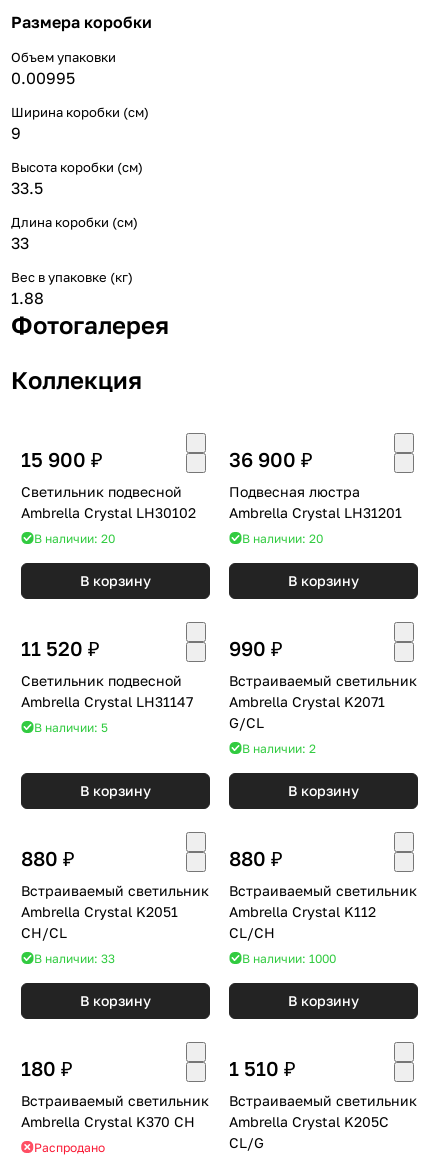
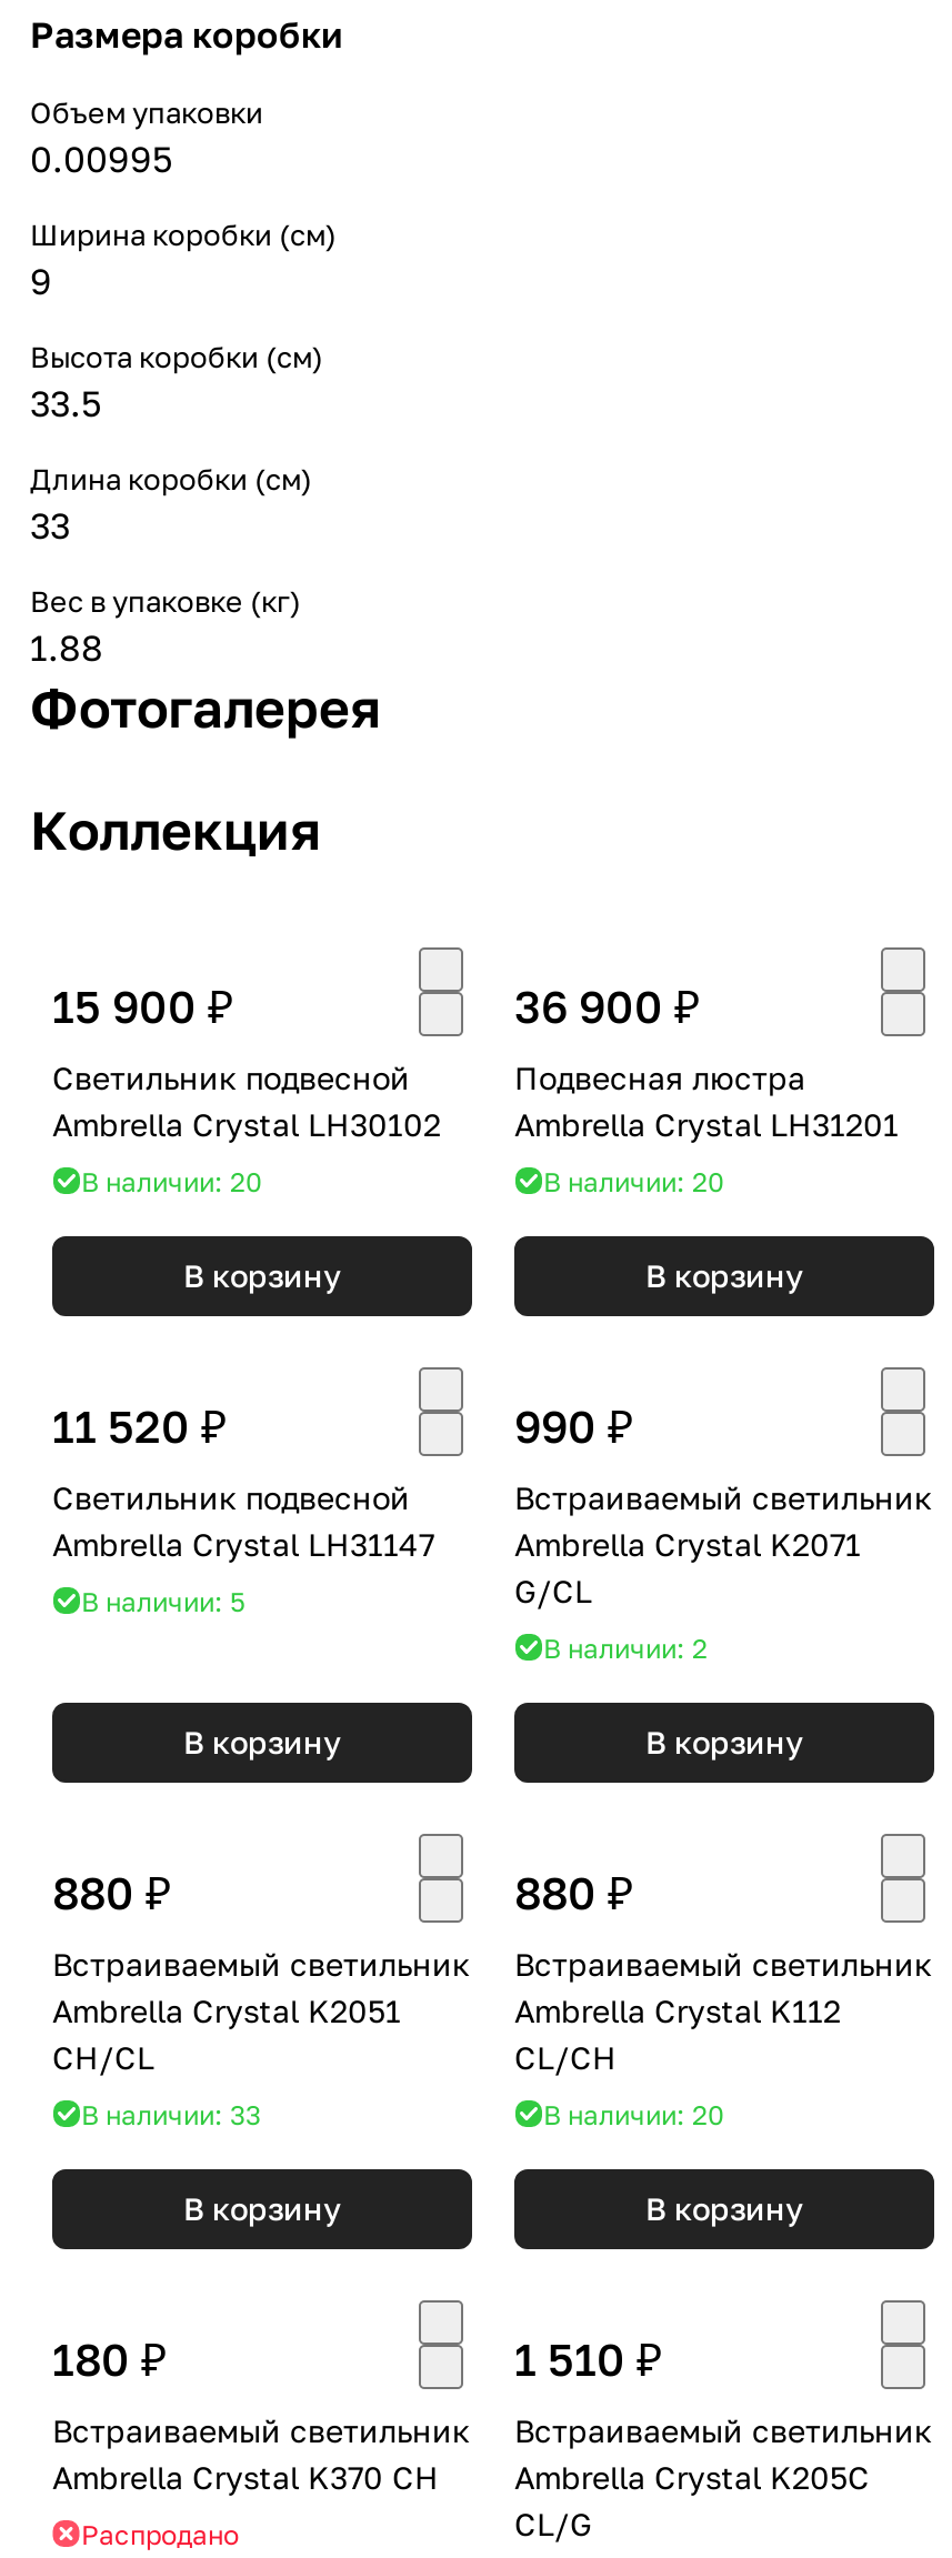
[242,951,336,966] В наличии: 1000 -> [543,2098,723,2131] В наличии: 20

